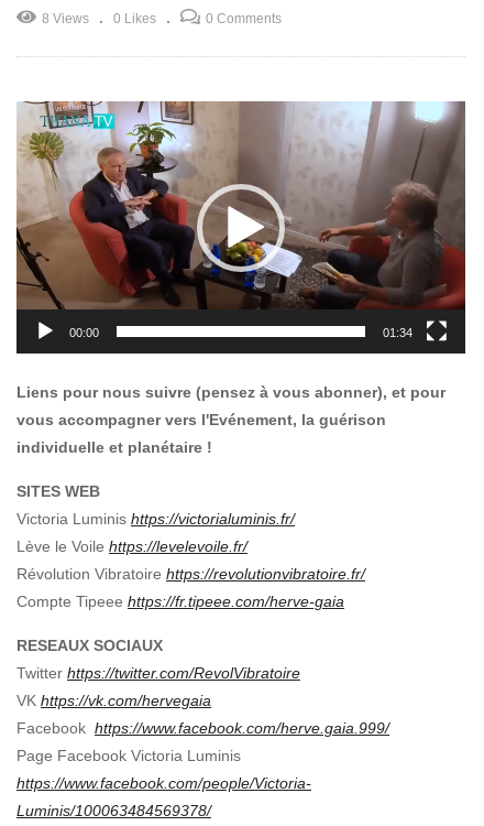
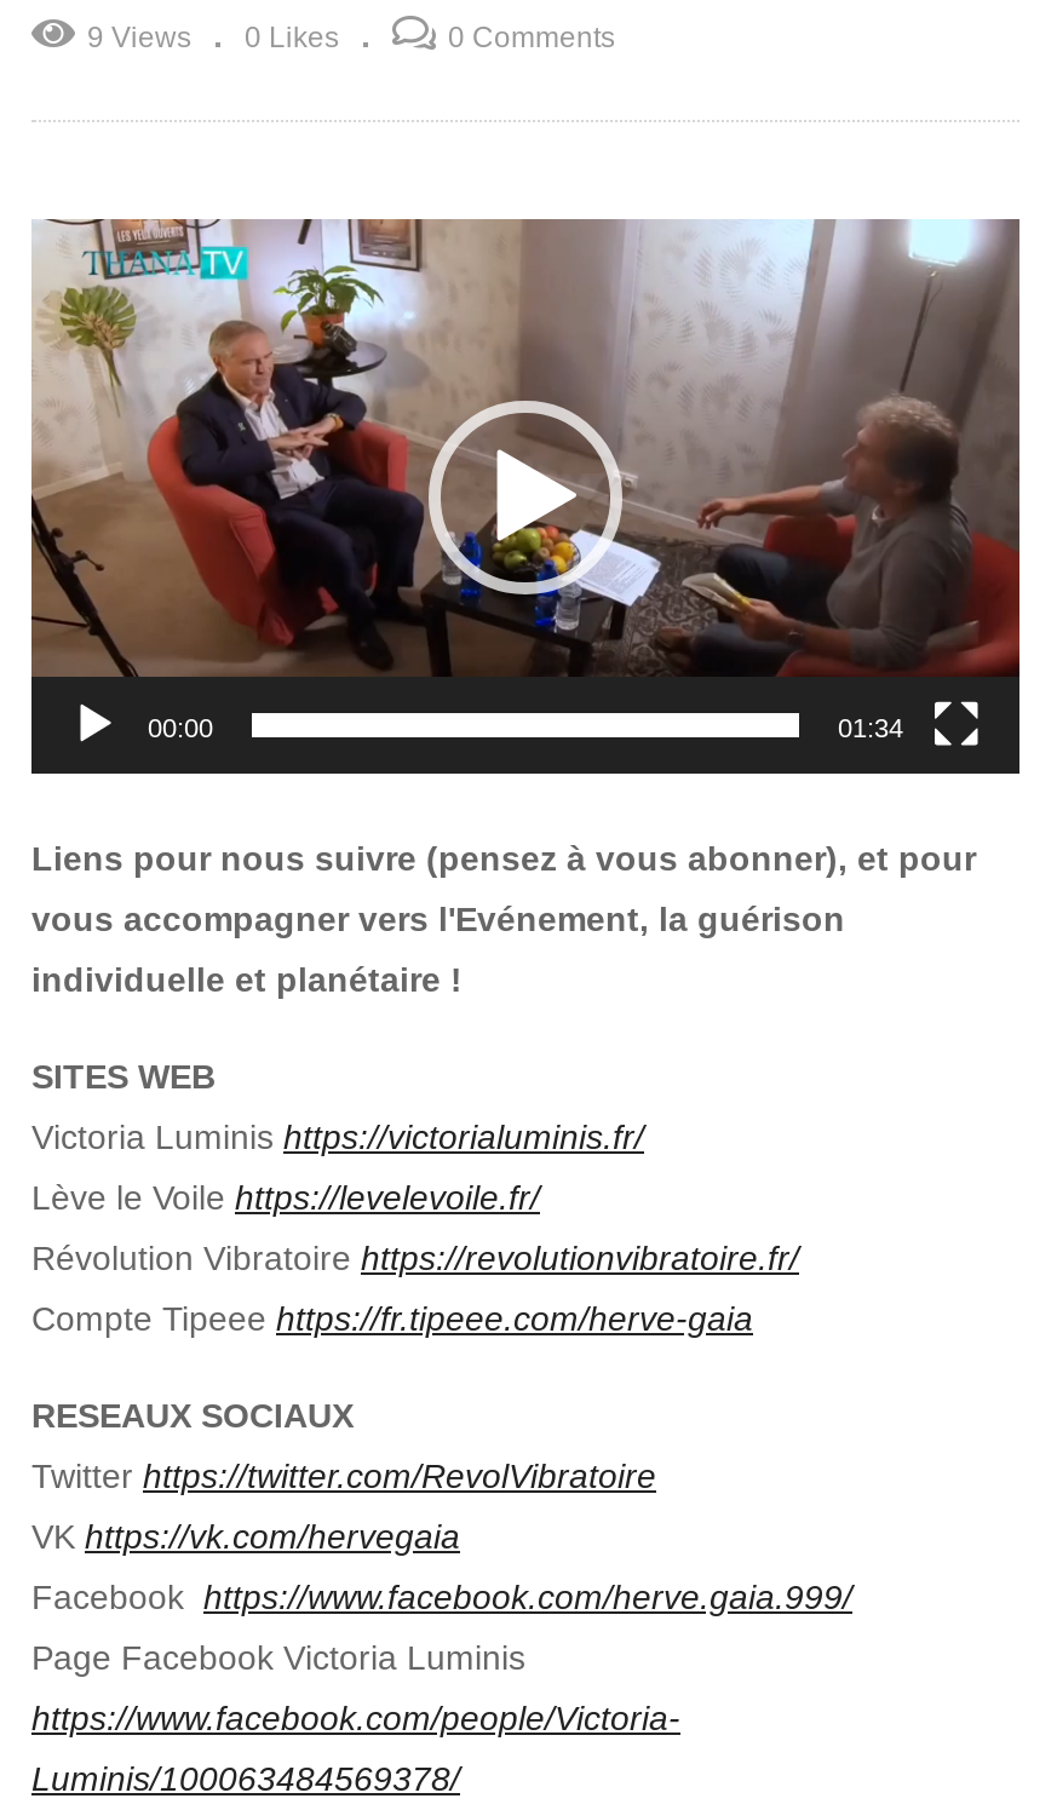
[42,11,156,26] 8 Views 0 Likes -> [87,21,339,54] 9 Views 0 Likes

